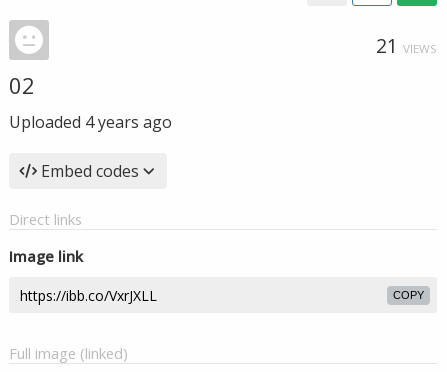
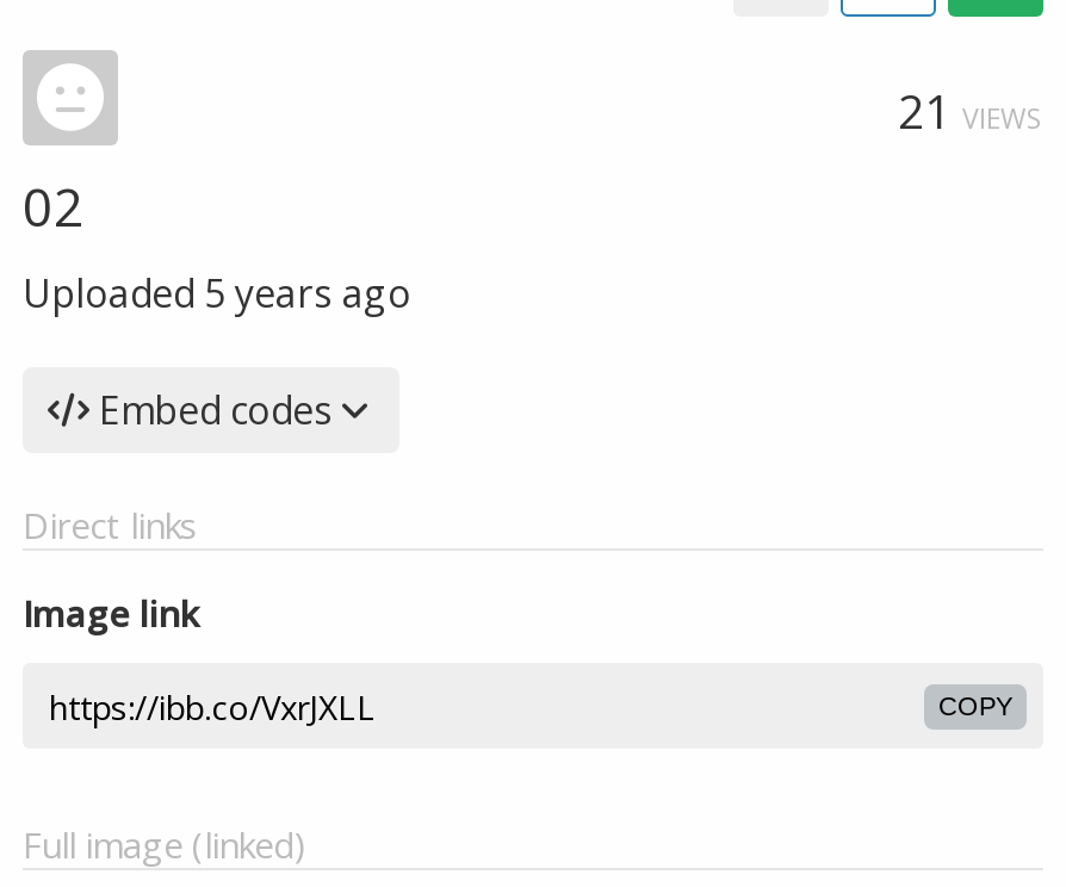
[9,111,172,133] Uploaded 4 years ago -> [23,267,411,320] Uploaded 5 years ago

